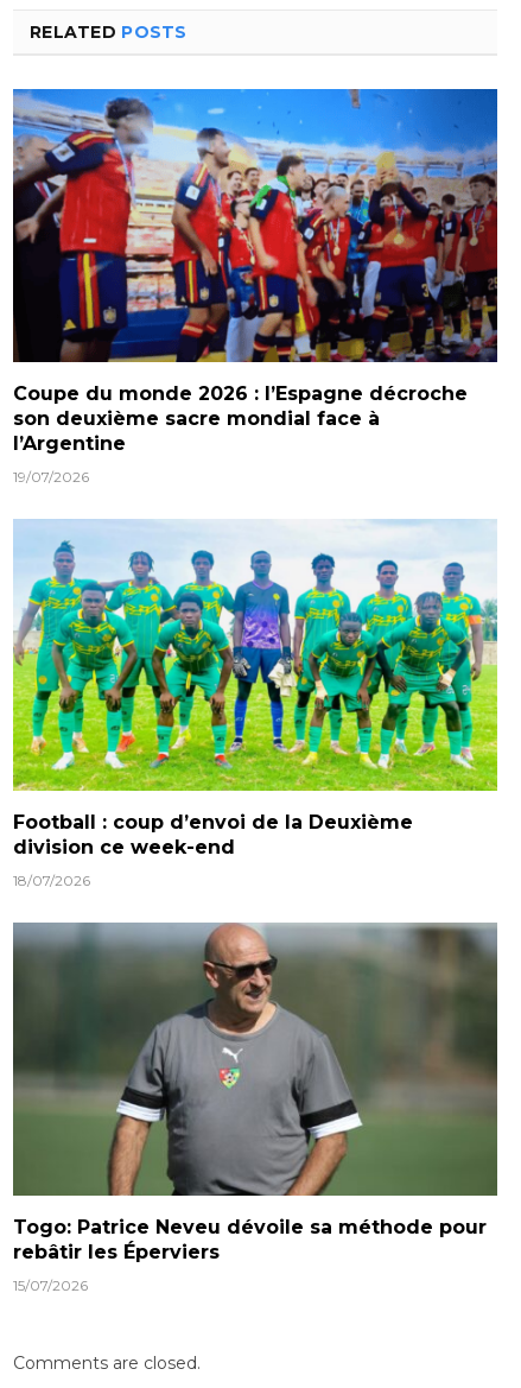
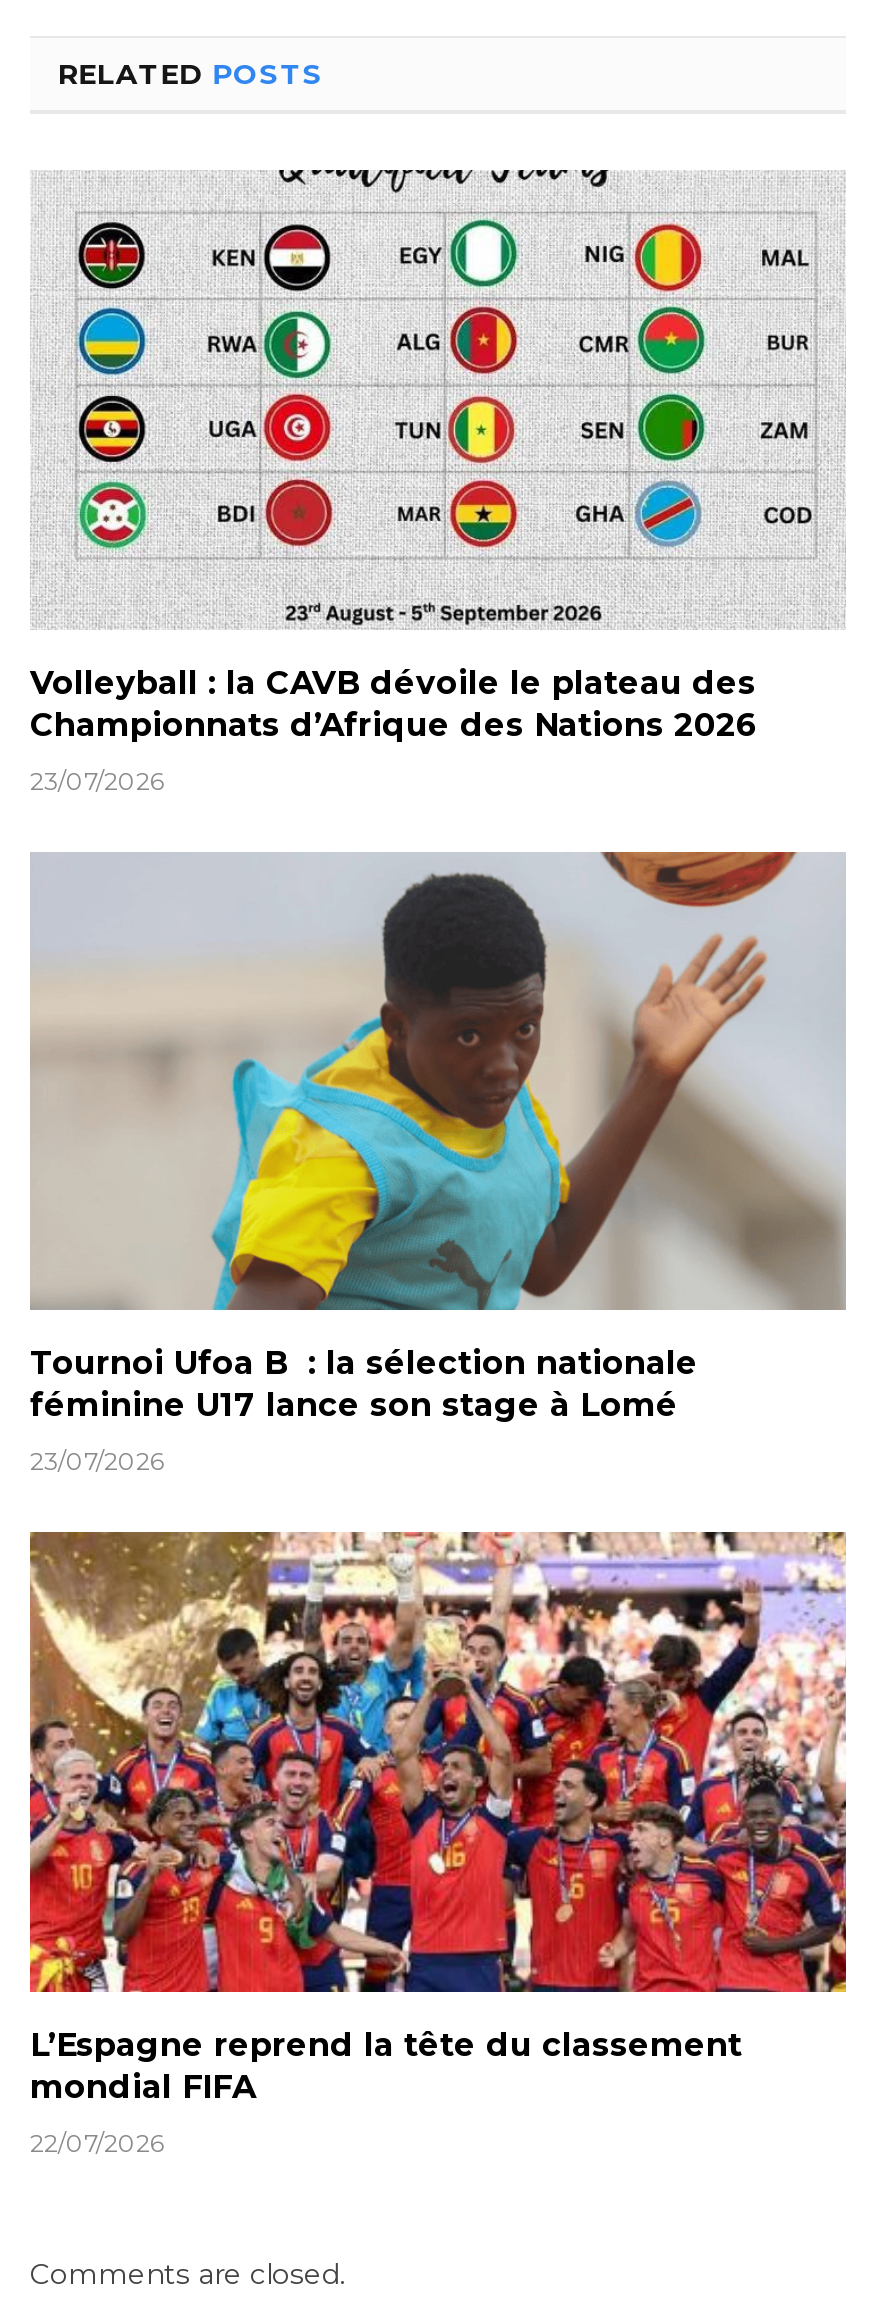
[12,88,498,455] [image] | Coupe du monde 2026 : l’Espagne décroche | son deuxième sacre mondial face à | l’Argentine -> [30,168,846,744] [image] | Volleyball : la CAVB dévoile le plateau des | Championnats d’Afrique des Nations 2026
[13,468,89,485] 19/07/2026 -> [30,766,164,796] 23/07/2026
[12,519,498,859] [image] | Football : coup d’envoi de la Deuxième | division ce week-end -> [30,850,846,1424] [image] | Tournoi Ufoa B : la sélection nationale | féminine U17 lance son stage à Lomé
[13,872,90,890] 18/07/2026 -> [30,1446,164,1476] 23/07/2026
[12,923,498,1263] [image] | Togo: Patrice Neveu dévoile sa méthode pour | rebâtir les Éperviers -> [28,1530,848,2106] [image] | L’Espagne reprend la tête du classement | mondial FIFA
[13,1276,88,1294] 15/07/2026 -> [30,2128,164,2158] 22/07/2026

